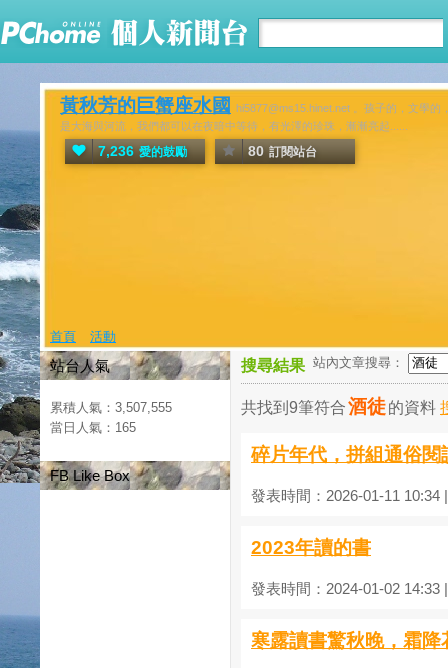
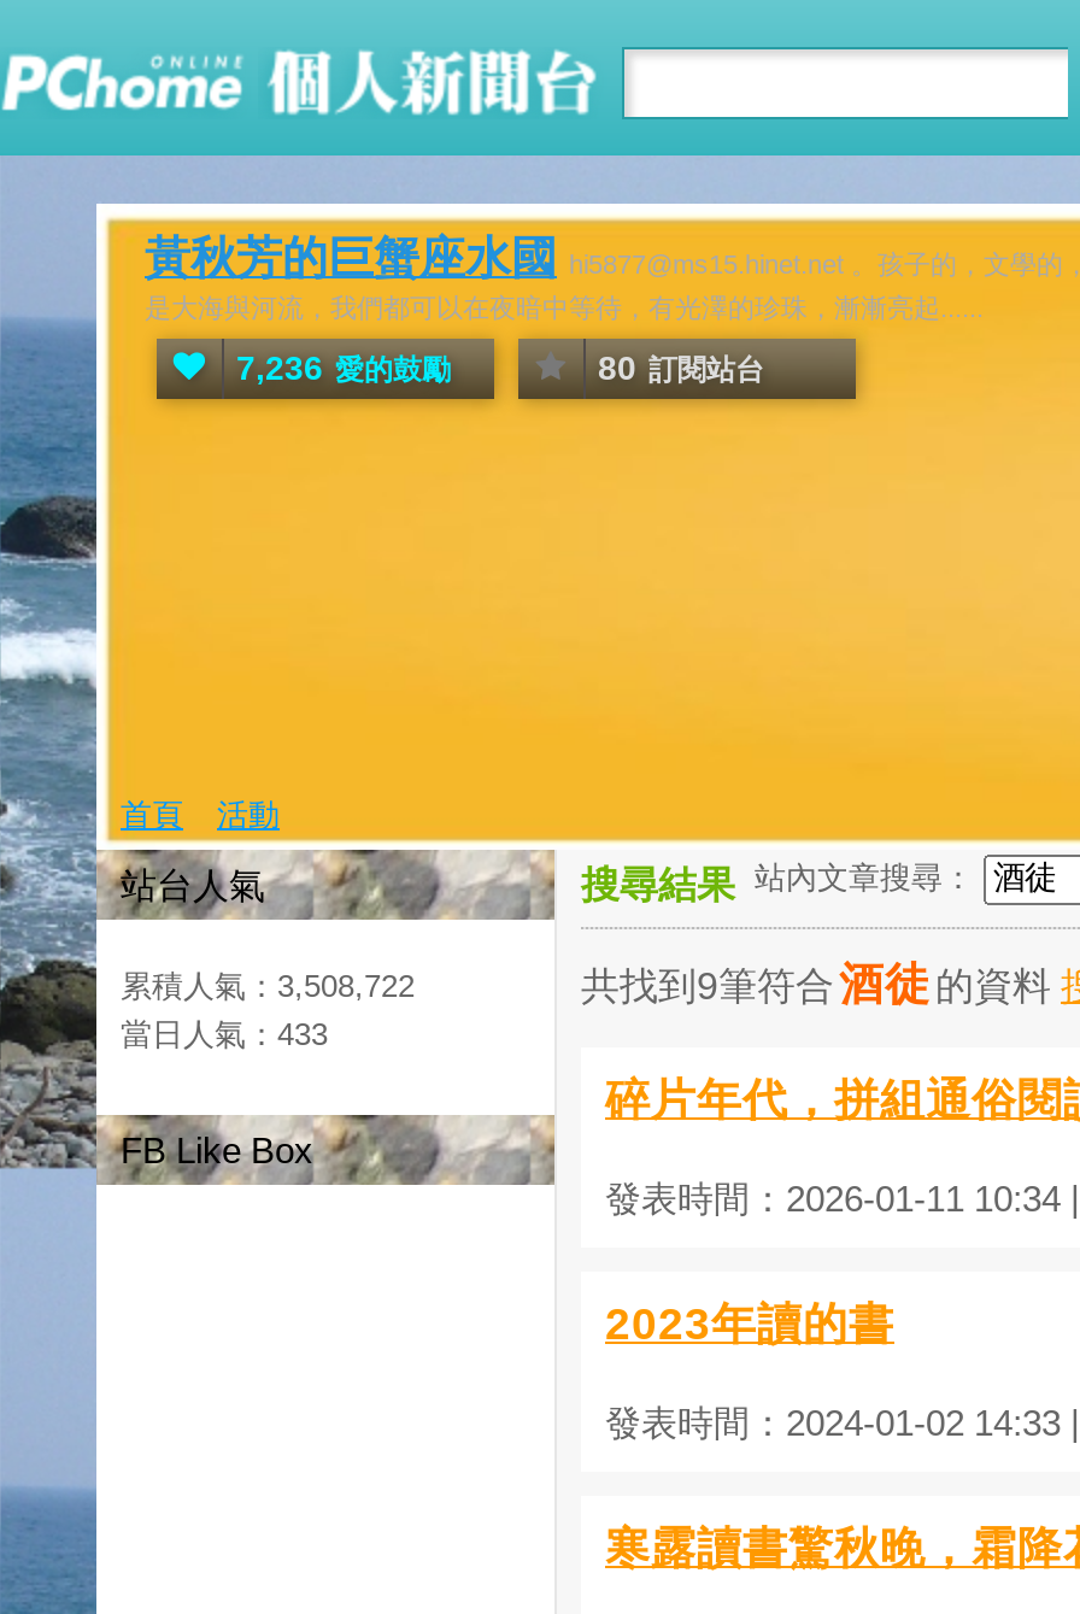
[50,400,172,415] 累積人氣：3,507,555 -> [121,968,415,1004] 累積人氣：3,508,722
[50,420,136,435] 當日人氣：165 -> [121,1016,328,1052] 當日人氣：433

